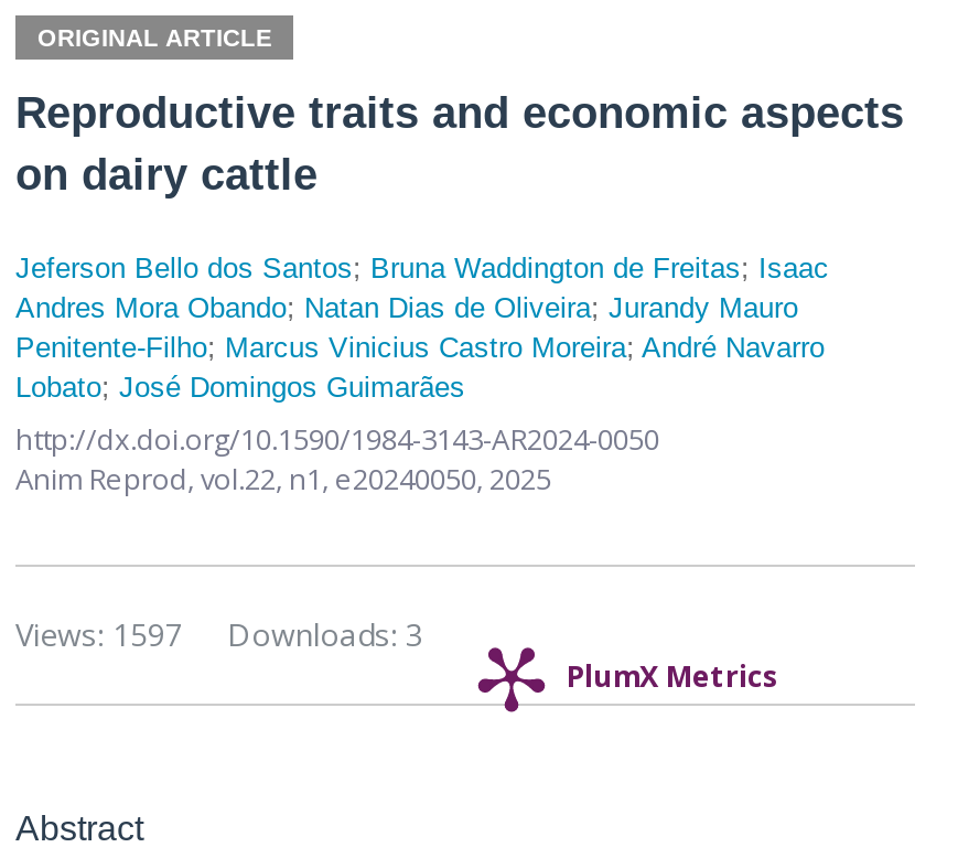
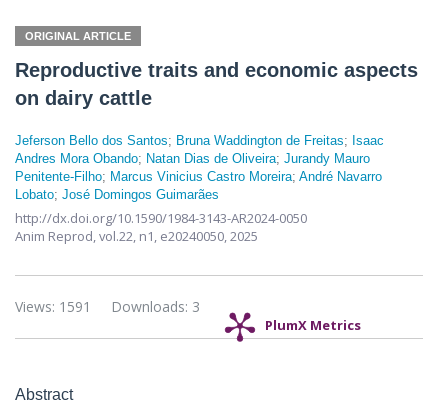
[15,613,423,655] Views: 1597 Downloads: 3 -> [15,297,200,316] Views: 1591 Downloads: 3

